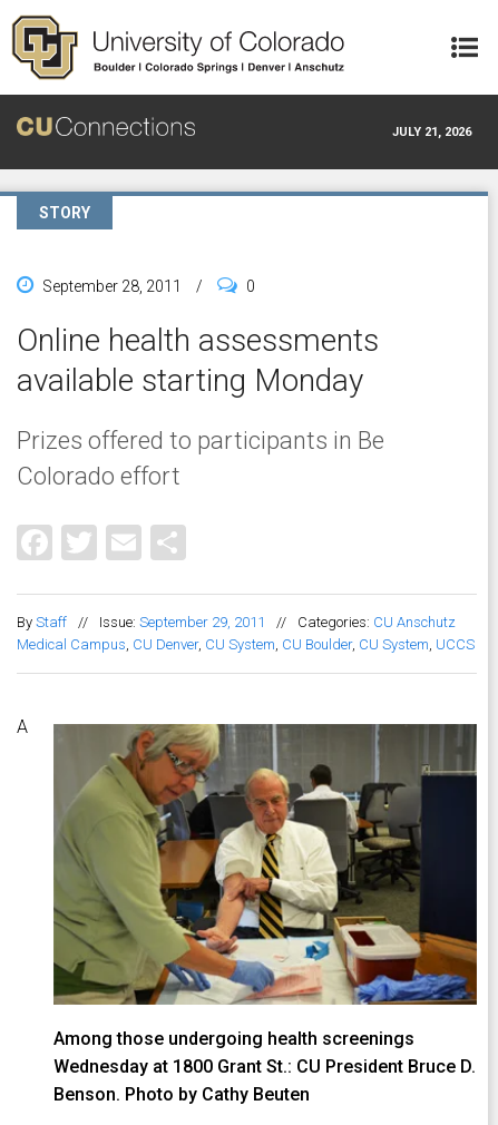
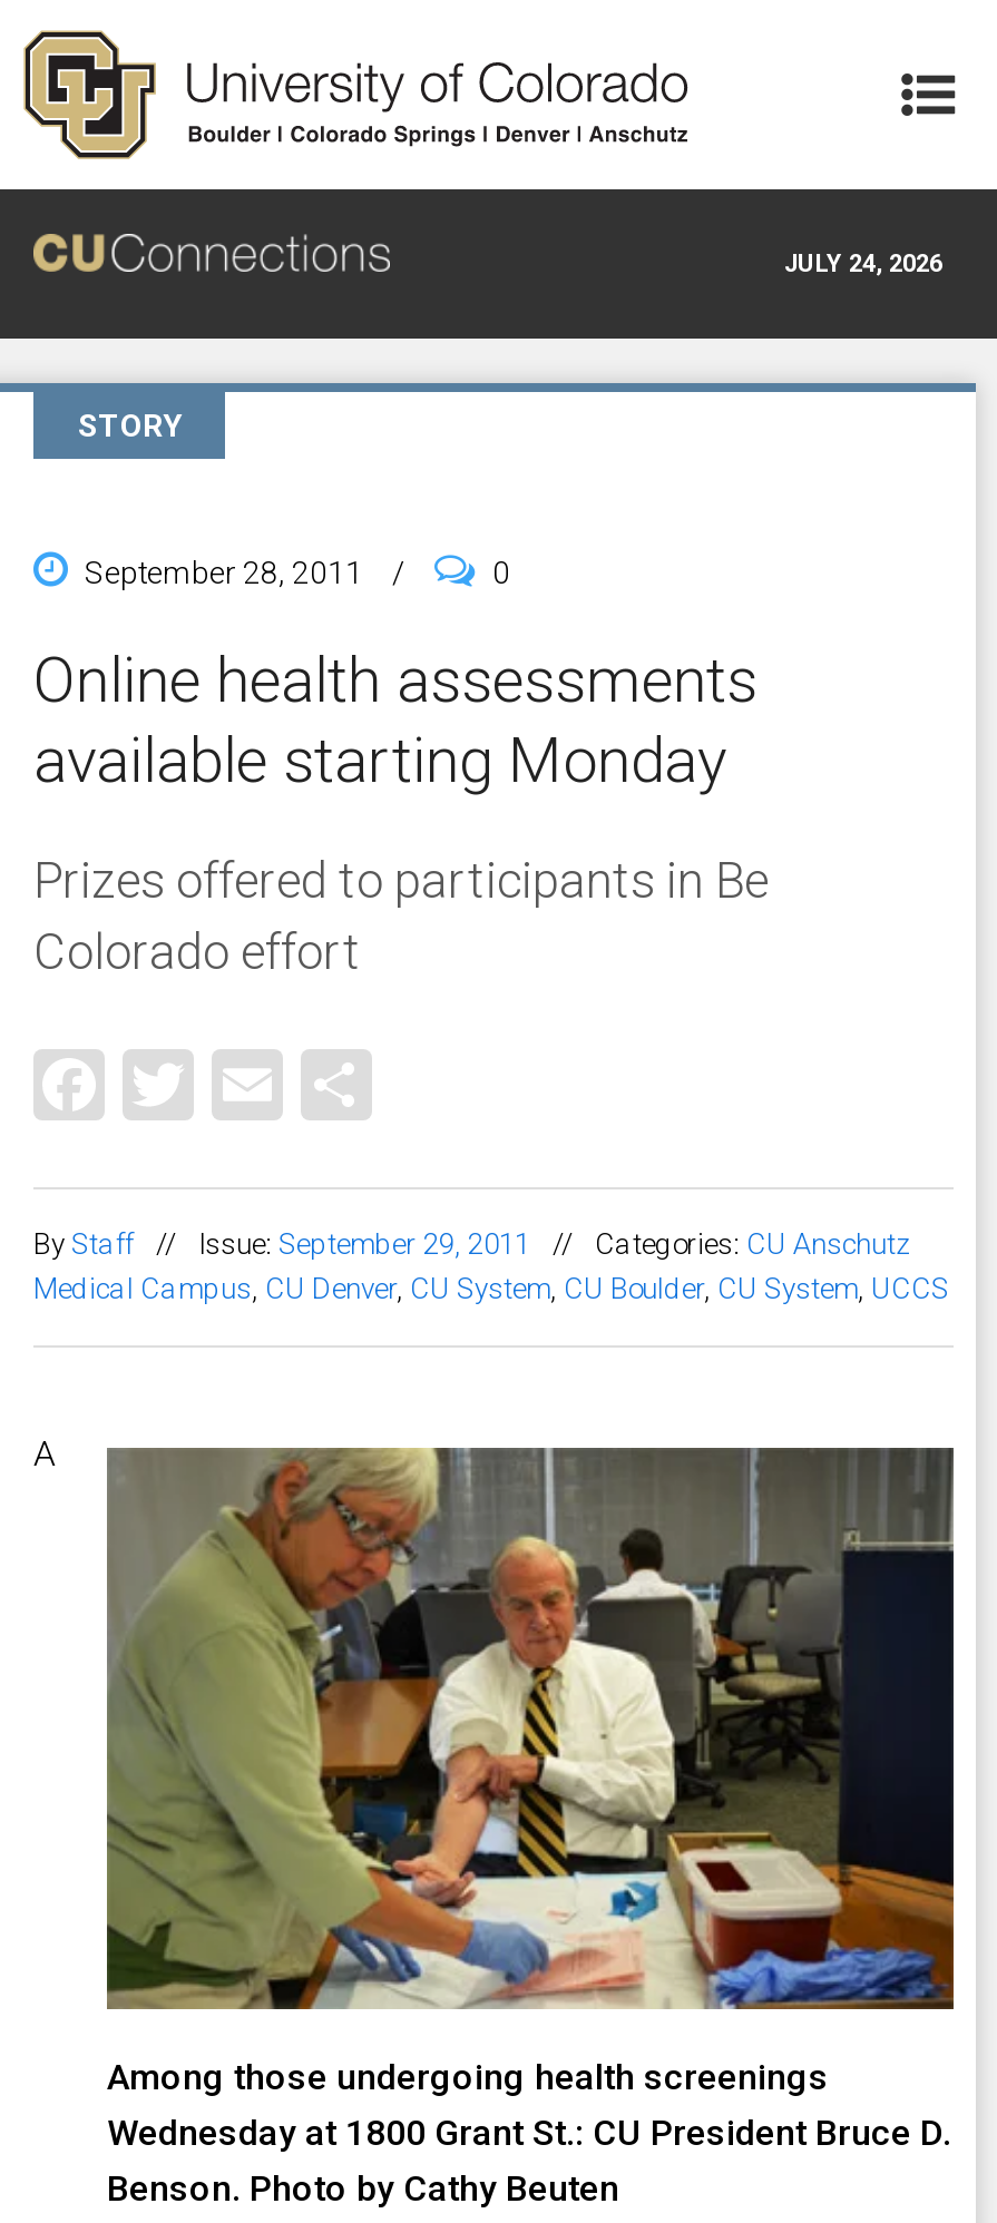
[392,124,471,139] JULY 21, 2026 -> [784,249,942,278] JULY 24, 2026

